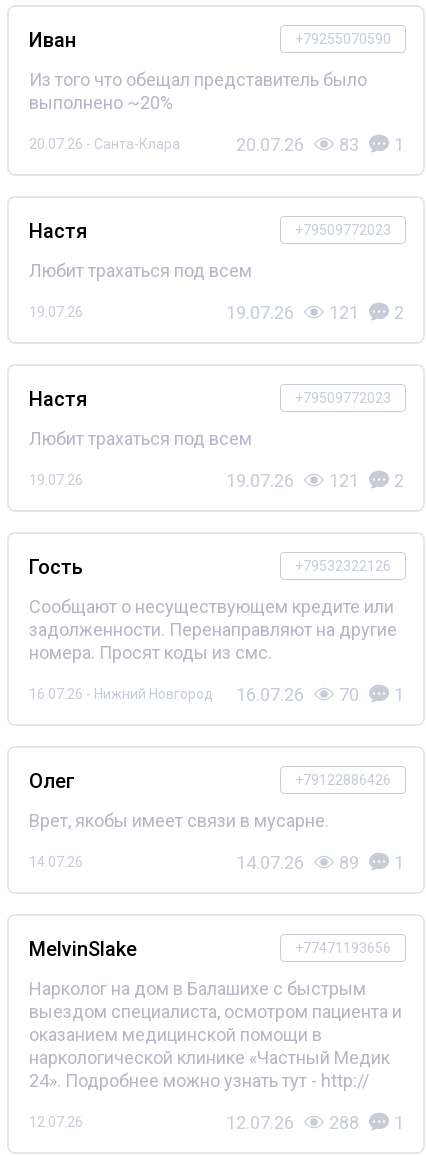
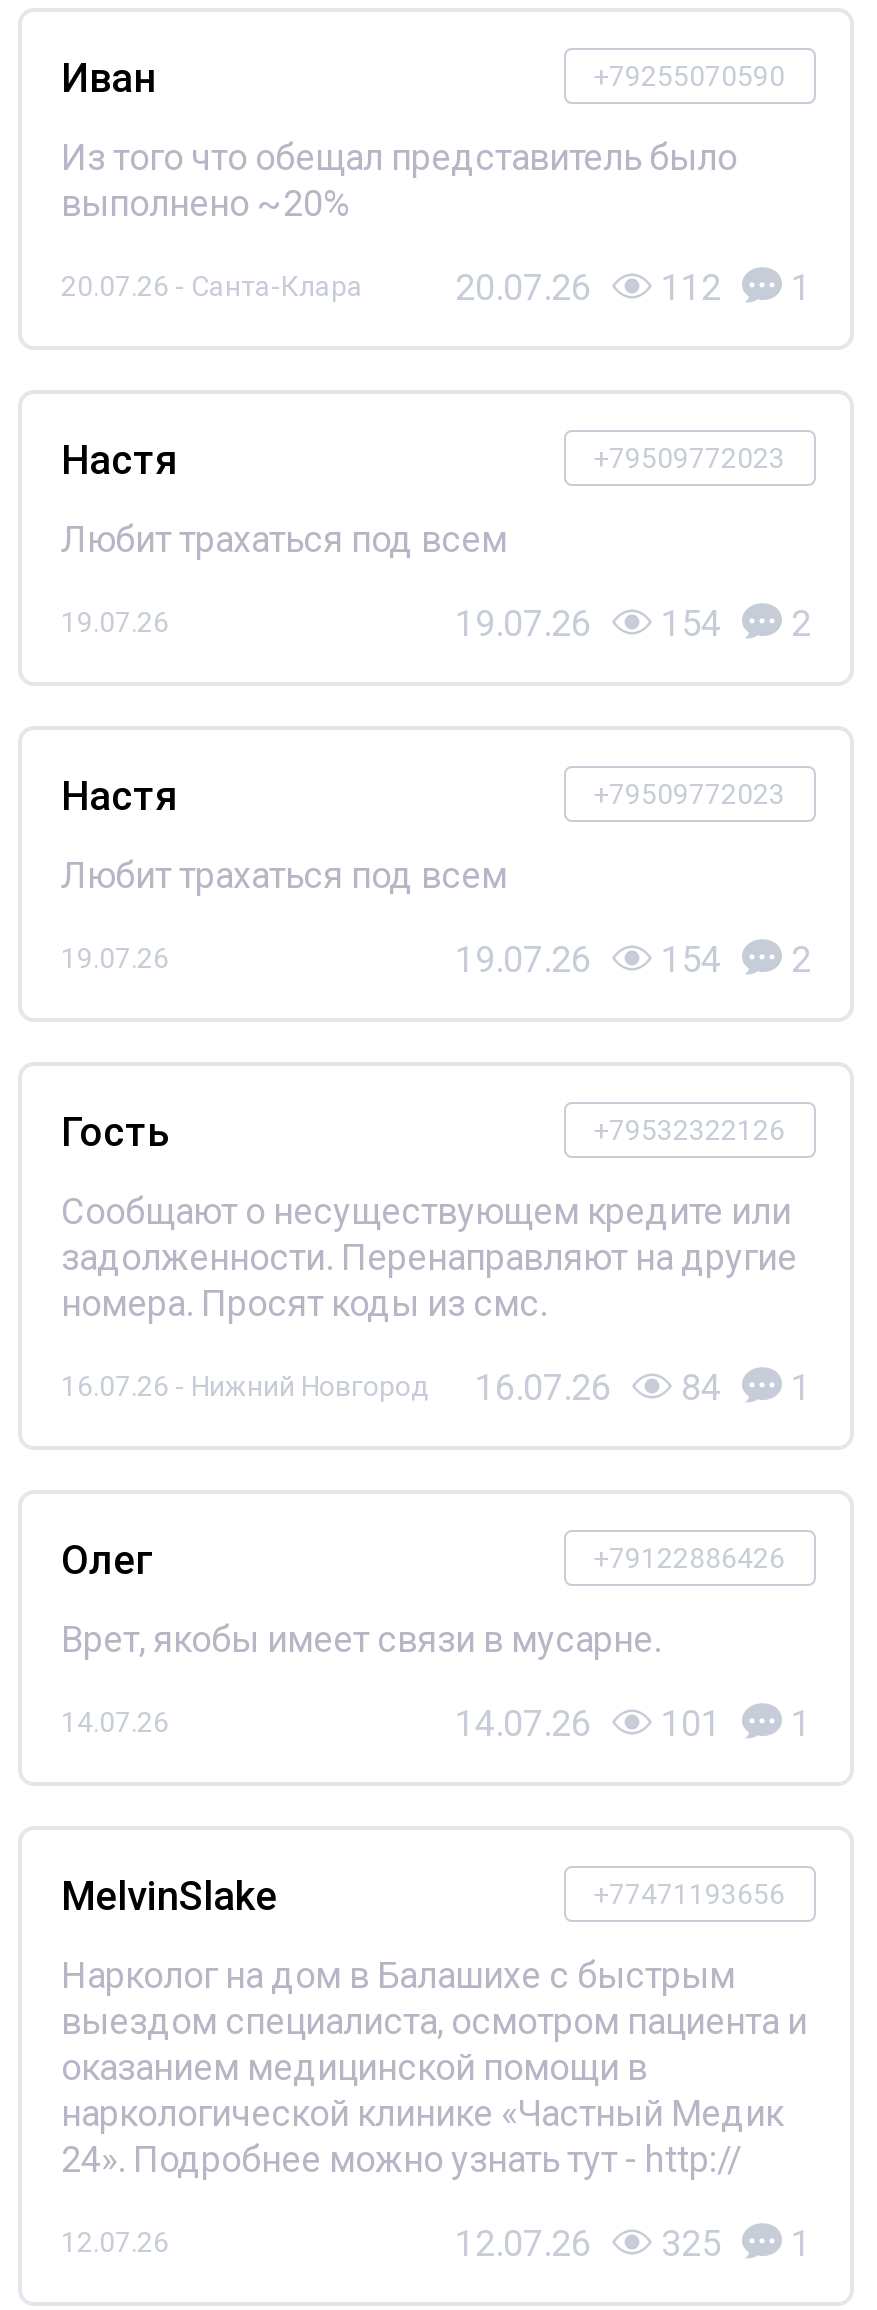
[235,133,403,154] 20.07.26 83 1 -> [455,265,811,307] 20.07.26 112 1
[225,301,403,322] 19.07.26 121 2 -> [455,601,811,643] 19.07.26 154 2
[225,469,403,490] 19.07.26 121 2 -> [455,937,811,979] 19.07.26 154 2
[28,683,403,704] 16.07.26 - Нижний Новгород 16.07.26 70 1 -> [61,1365,811,1407] 16.07.26 - Нижний Новгород 16.07.26 84 1
[235,851,403,872] 14.07.26 89 1 -> [455,1701,811,1743] 14.07.26 101 1
[225,1111,403,1132] 12.07.26 288 1 -> [455,2221,811,2263] 12.07.26 325 1

